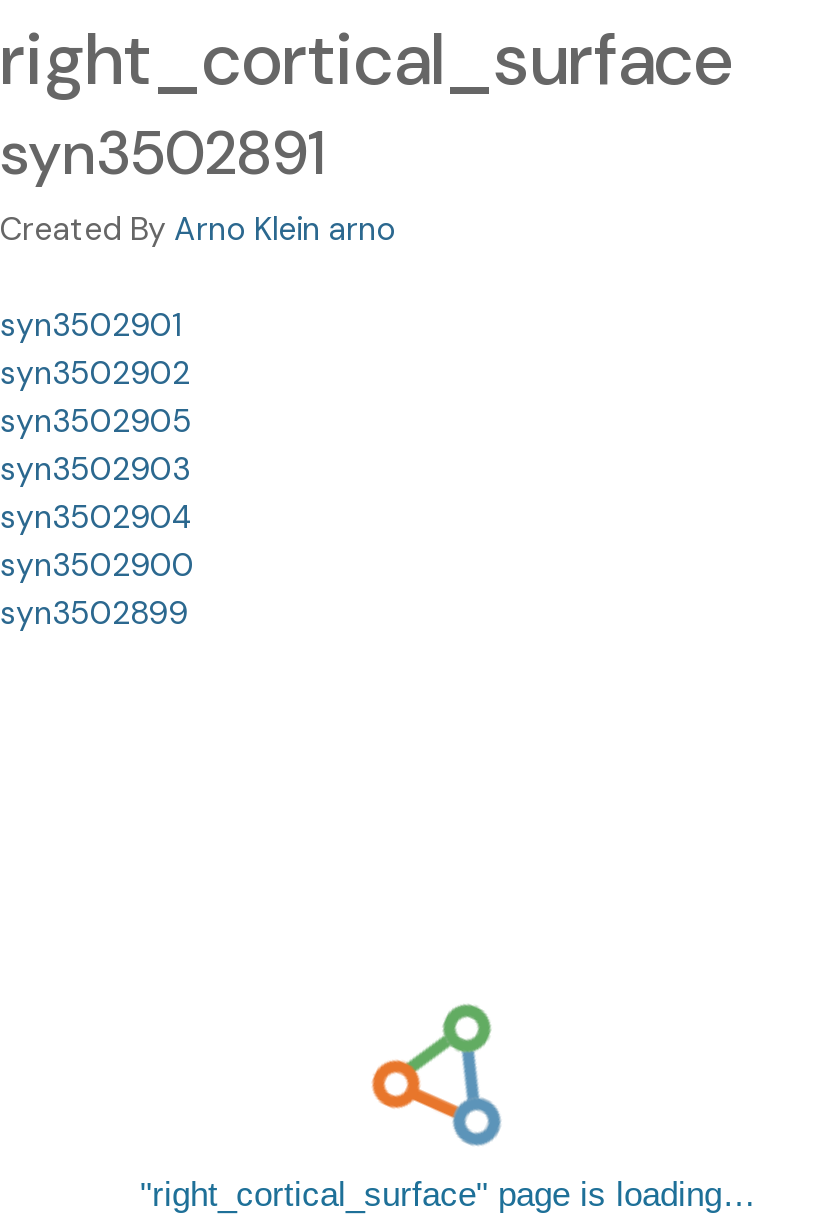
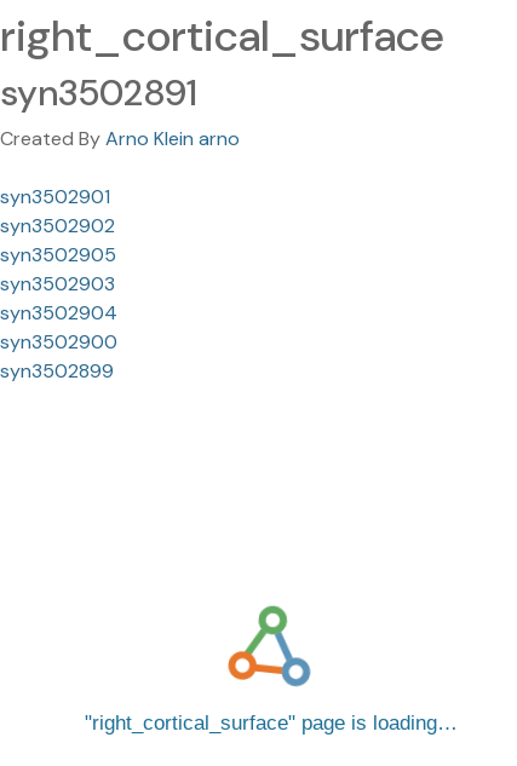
[370,1000,514,1148] [image] -> [225,604,312,693] [image]

